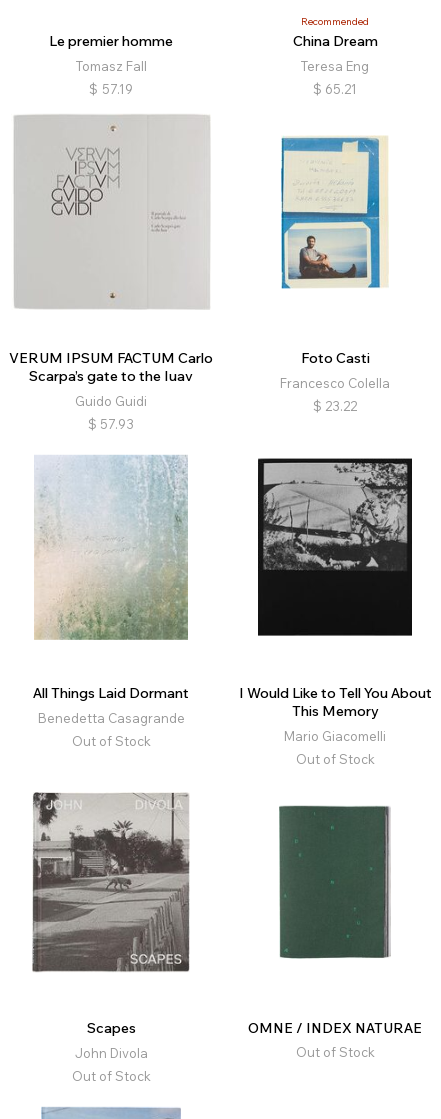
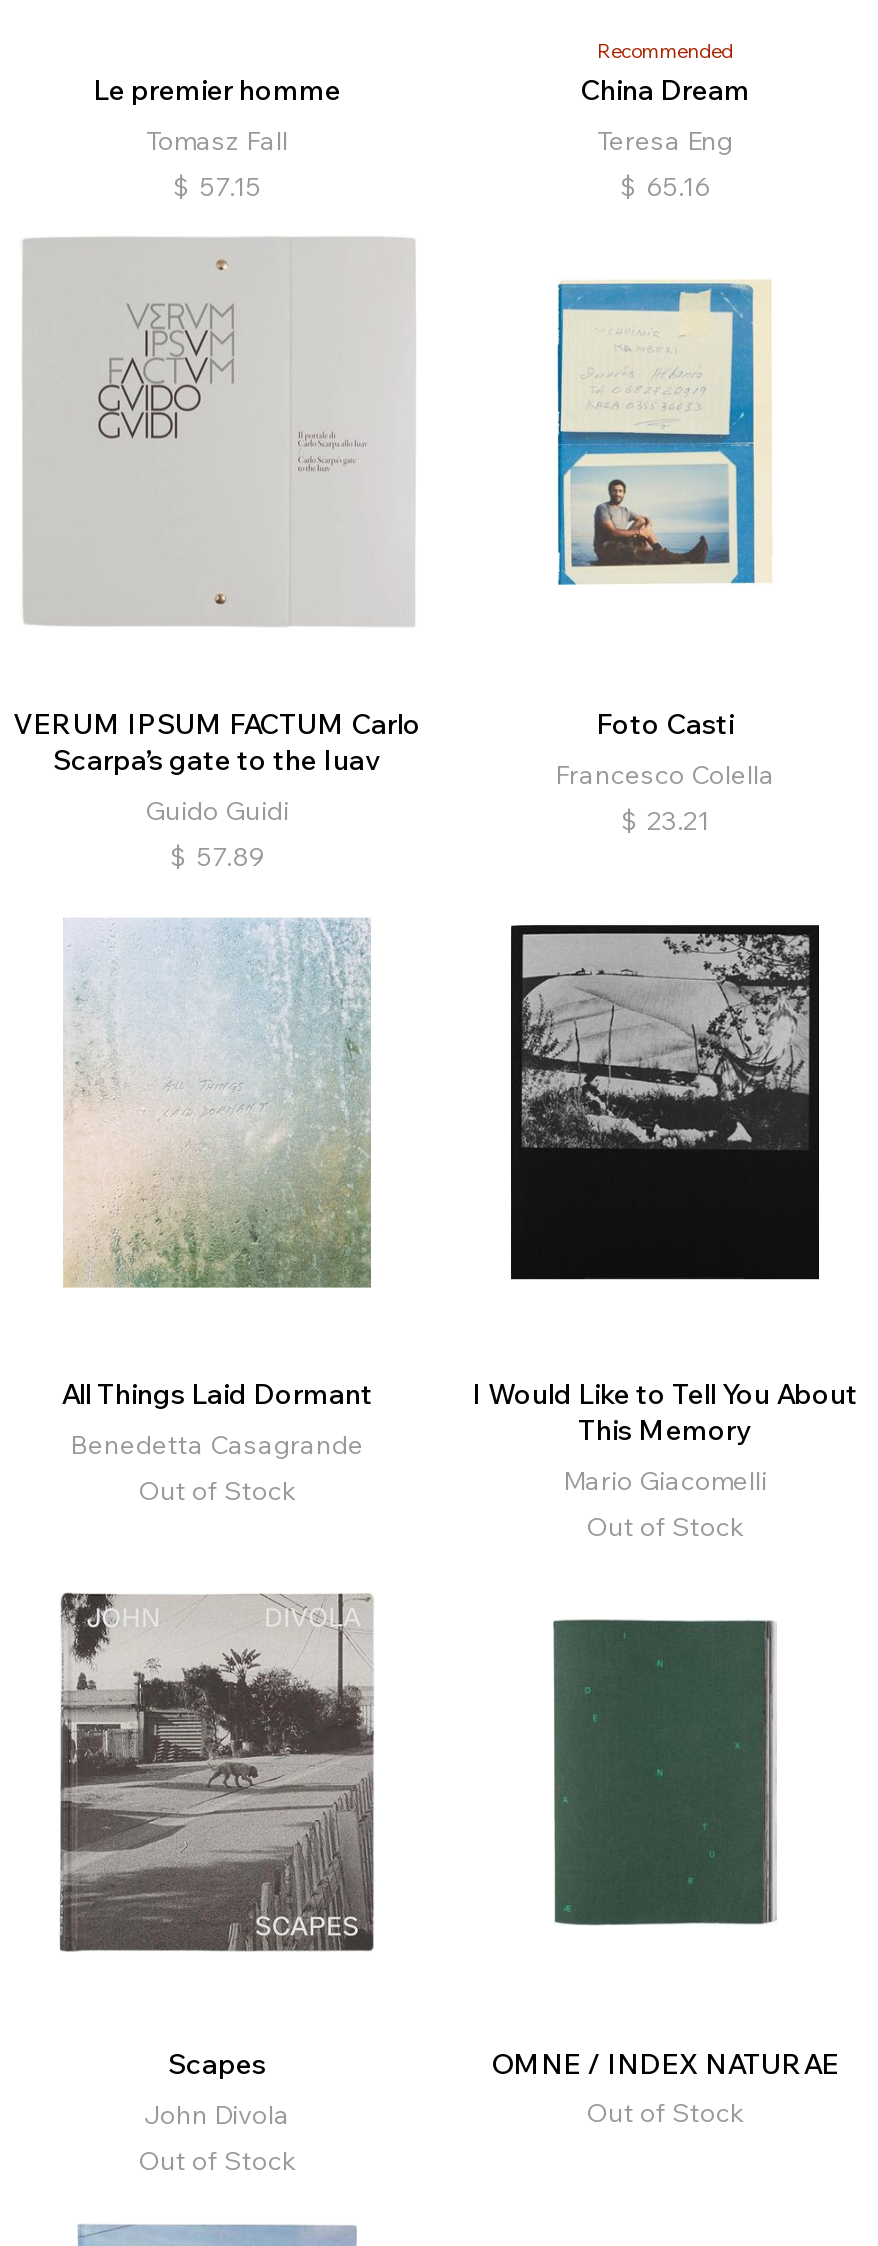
[89,81,133,97] $ 57.19 -> [173,170,261,202] $ 57.15
[312,81,357,97] $ 65.21 -> [620,170,710,202] $ 65.16
[312,398,357,414] $ 23.22 -> [621,804,709,836] $ 23.21
[87,416,134,432] $ 57.93 -> [170,840,264,872] $ 57.89

